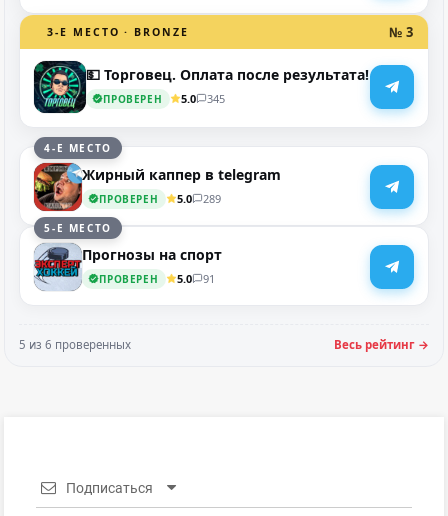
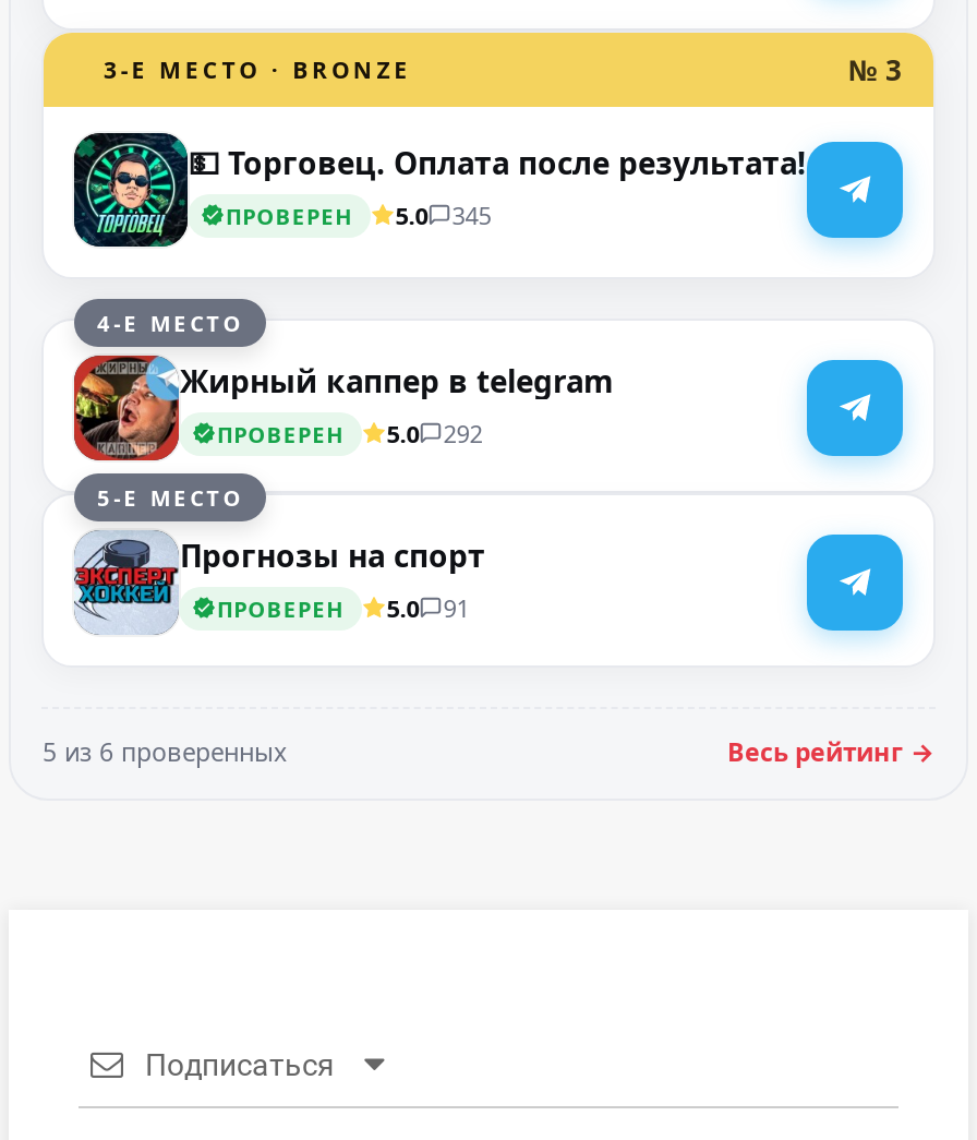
[99,191,221,206] ПРОВЕРЕН 5.0 289 -> [217,417,483,450] ПРОВЕРЕН 5.0 292

